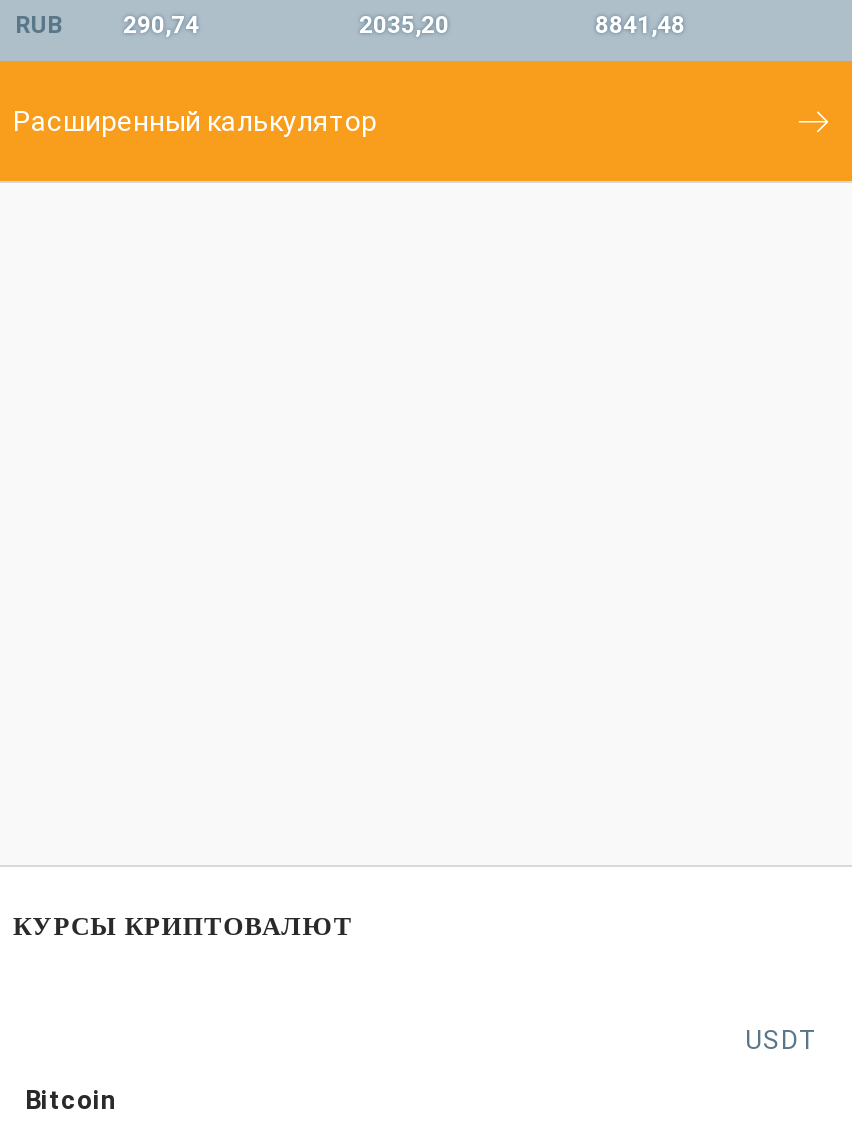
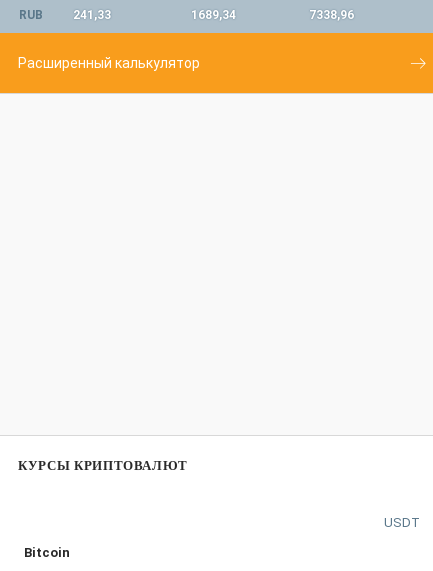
[123,11,199,39] 290,74 -> [73,8,111,22] 241,33
[359,11,449,39] 2035,20 -> [191,8,236,22] 1689,34
[595,11,685,39] 8841,48 -> [309,8,354,22] 7338,96

